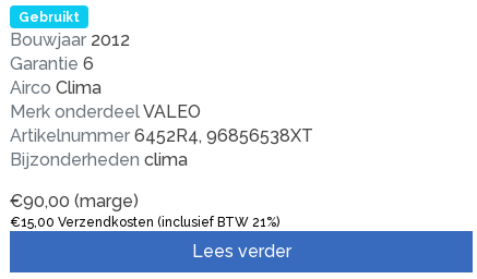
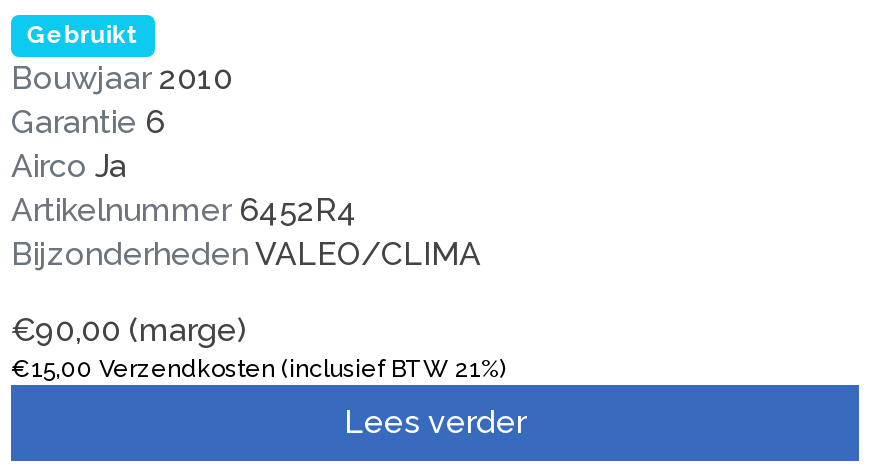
[10,29,130,50] Bouwjaar 2012 -> [11,59,233,97] Bouwjaar 2010
[10,77,313,170] Airco Clima | Merk onderdeel VALEO | Artikelnummer 6452R4, 96856538XT | Bijzonderheden clima -> [11,147,481,273] Airco Ja | Artikelnummer 6452R4 | Bijzonderheden VALEO/CLIMA

